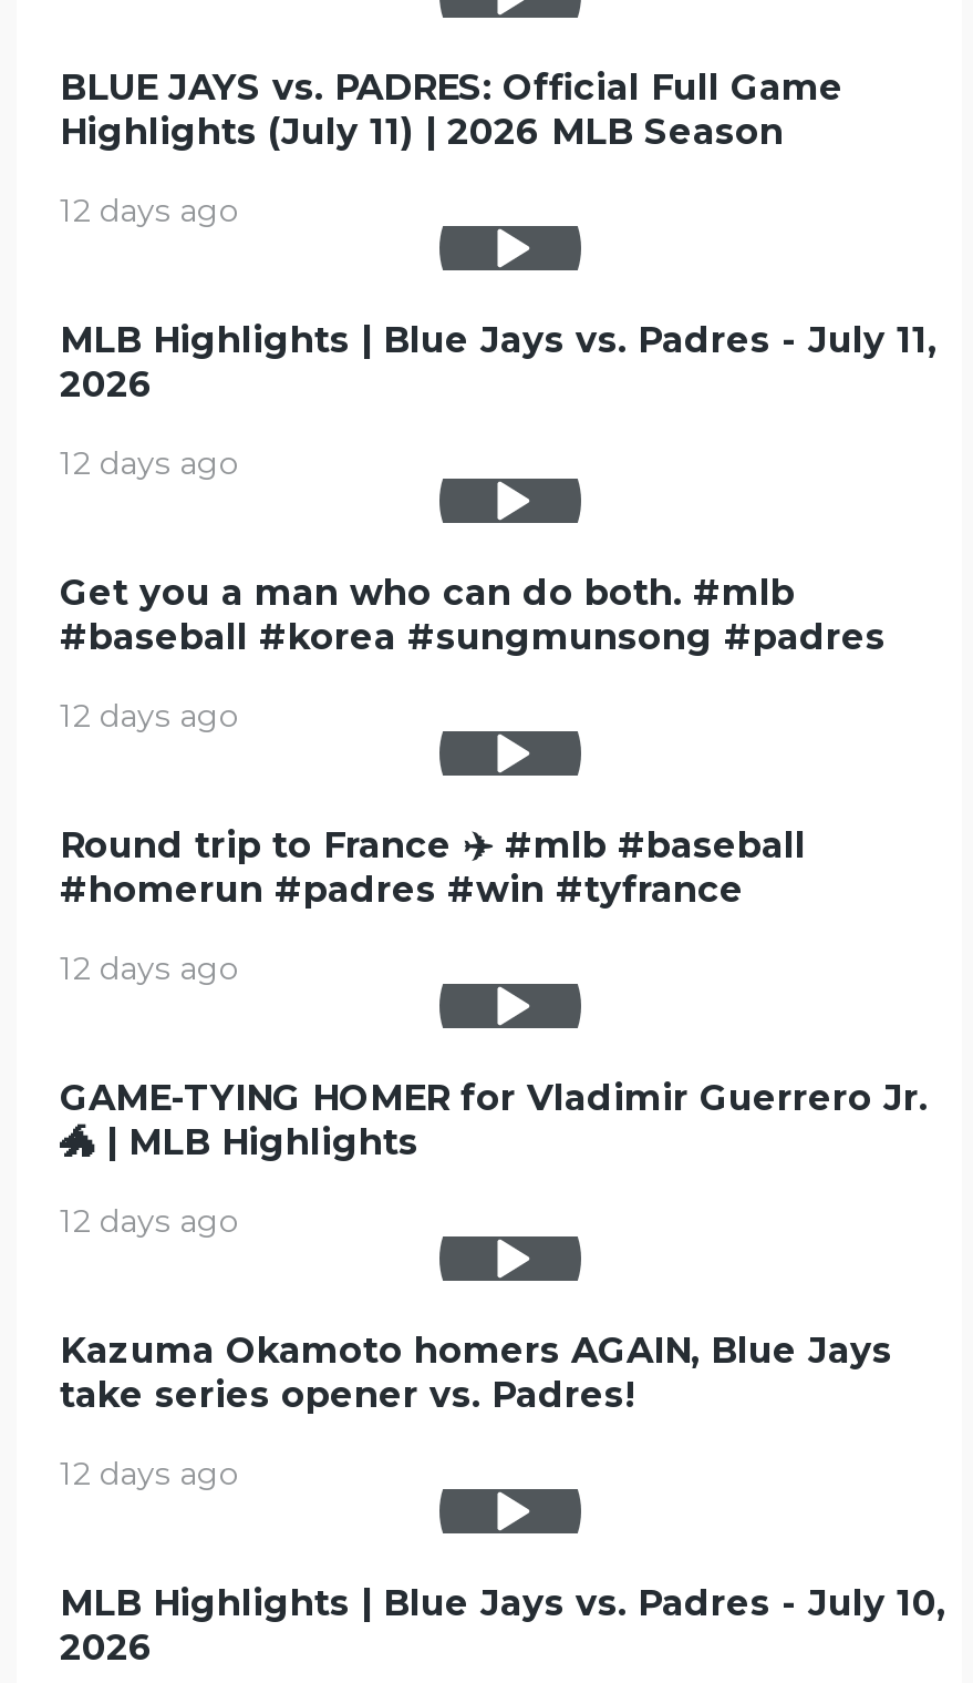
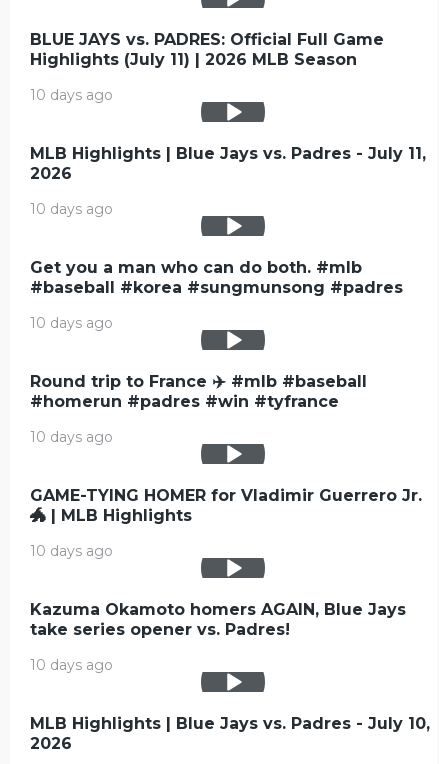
[60,190,239,230] 12 days ago -> [29,86,112,104] 10 days ago
[60,443,239,482] 12 days ago -> [29,200,112,218] 10 days ago
[60,695,239,735] 12 days ago -> [29,314,112,332] 10 days ago
[60,948,239,988] 12 days ago -> [29,428,112,446] 10 days ago
[60,1200,239,1240] 12 days ago -> [29,542,112,560] 10 days ago
[60,1453,239,1493] 12 days ago -> [29,656,112,674] 10 days ago

